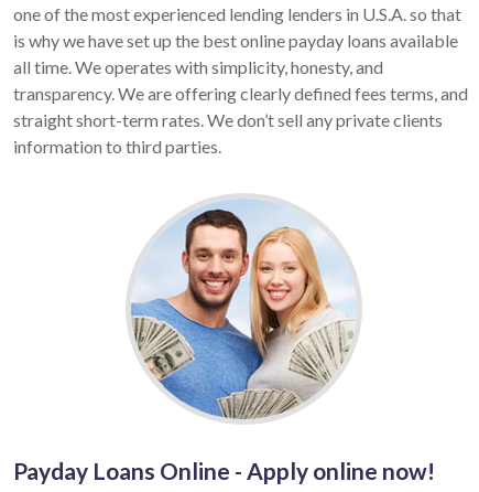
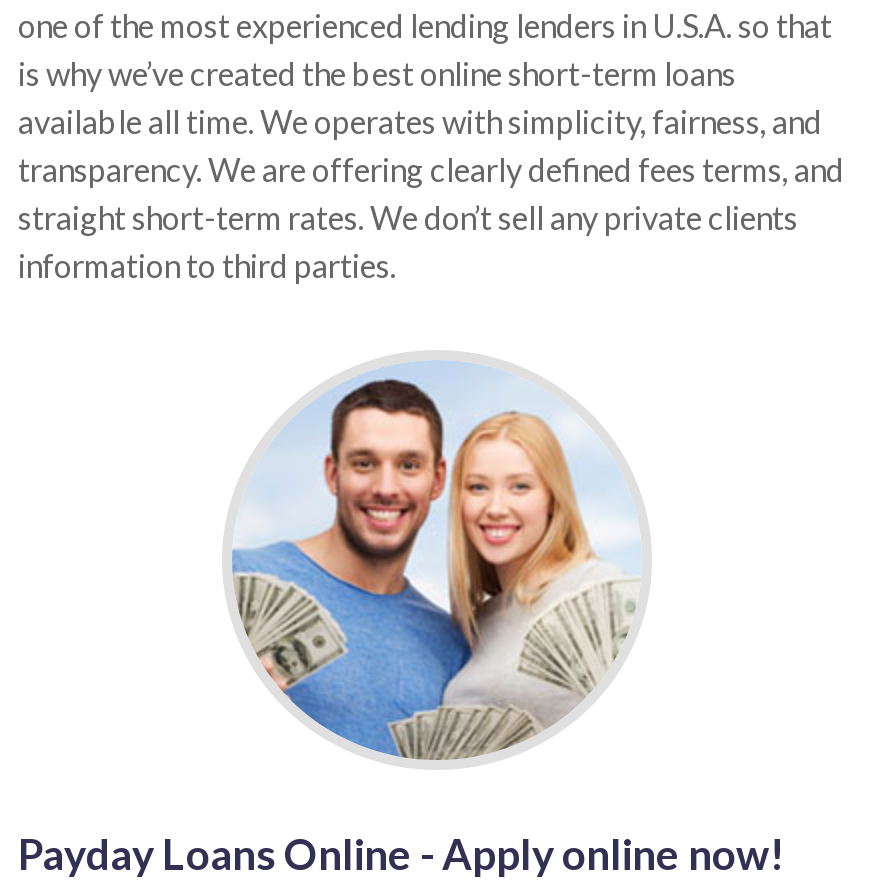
[13,30,458,77] is why we have set up the best online payday loans available | all time. We operates with simplicity, honesty, and -> [18,54,822,140] is why we’ve created the best online short-term loans | available all time. We operates with simplicity, fairness, and

